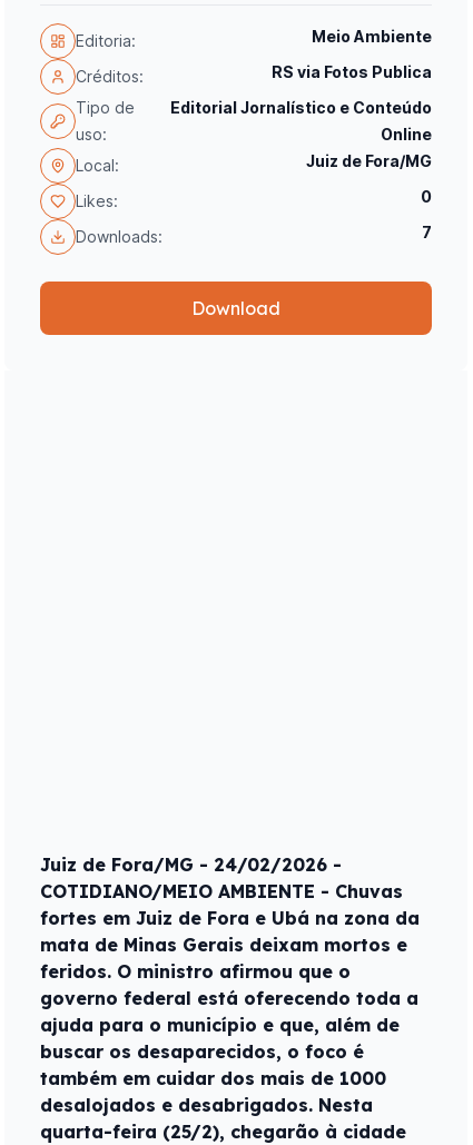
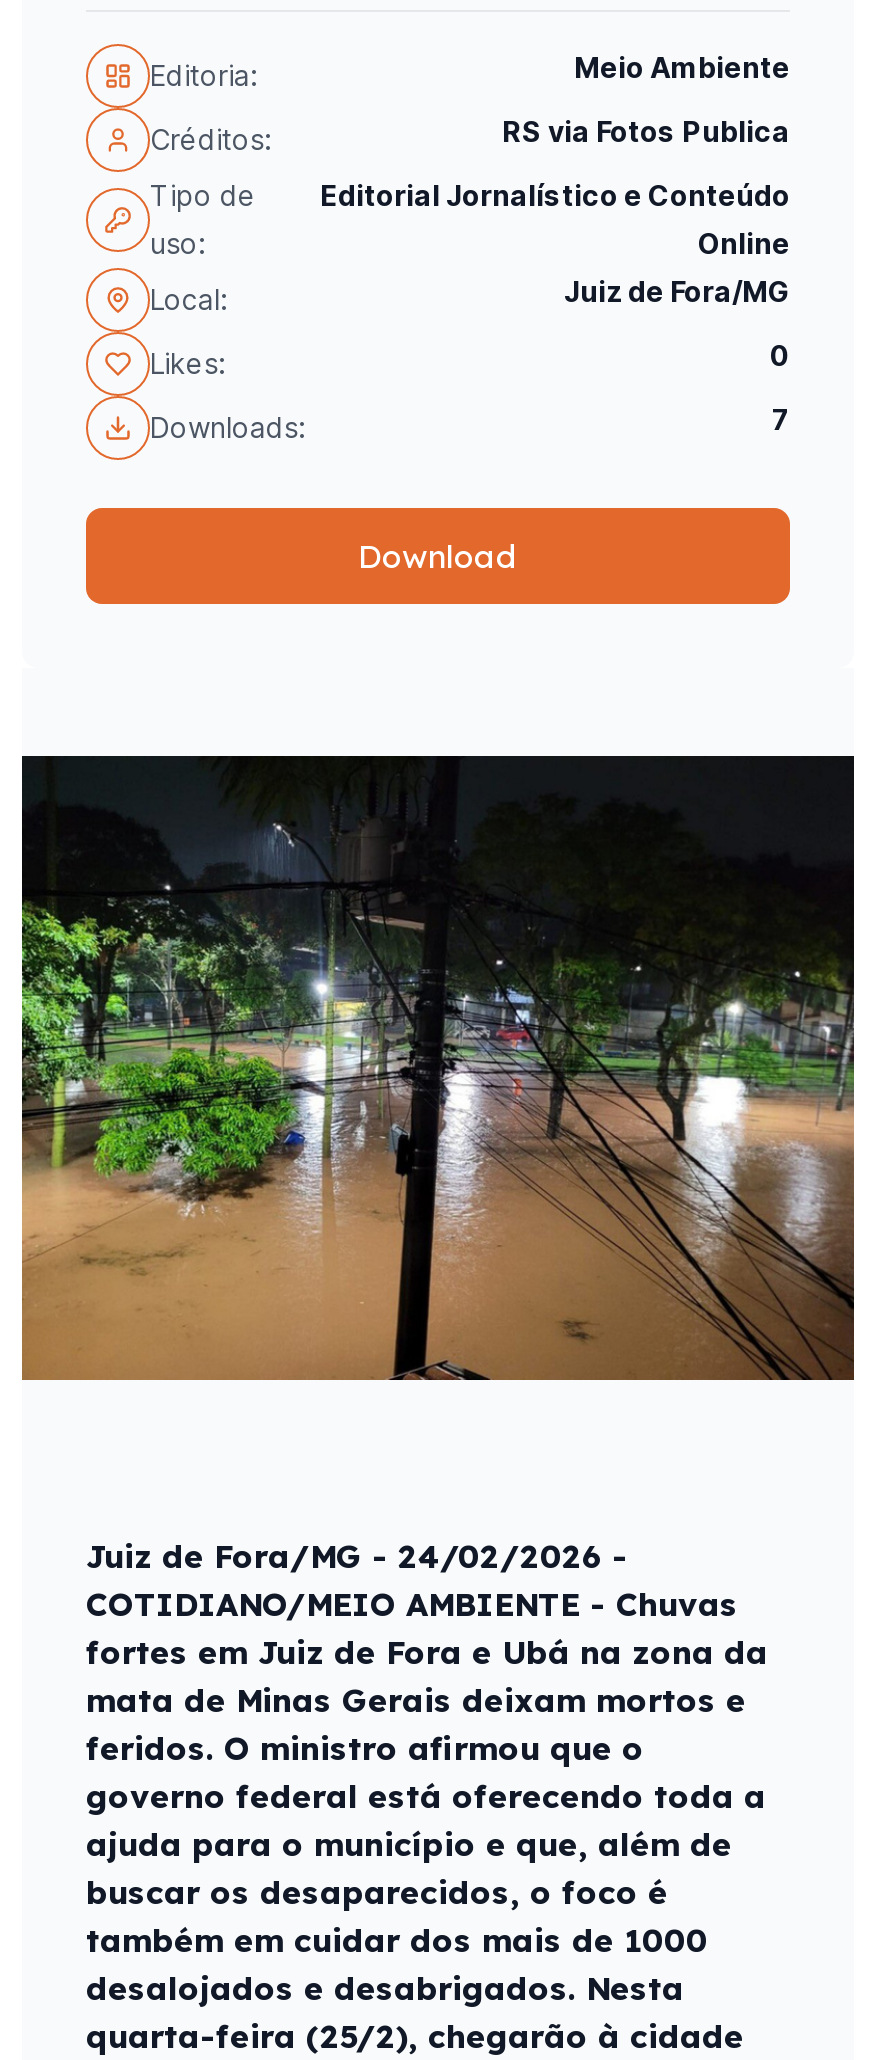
none -> [20,754,856,1382] [image]

